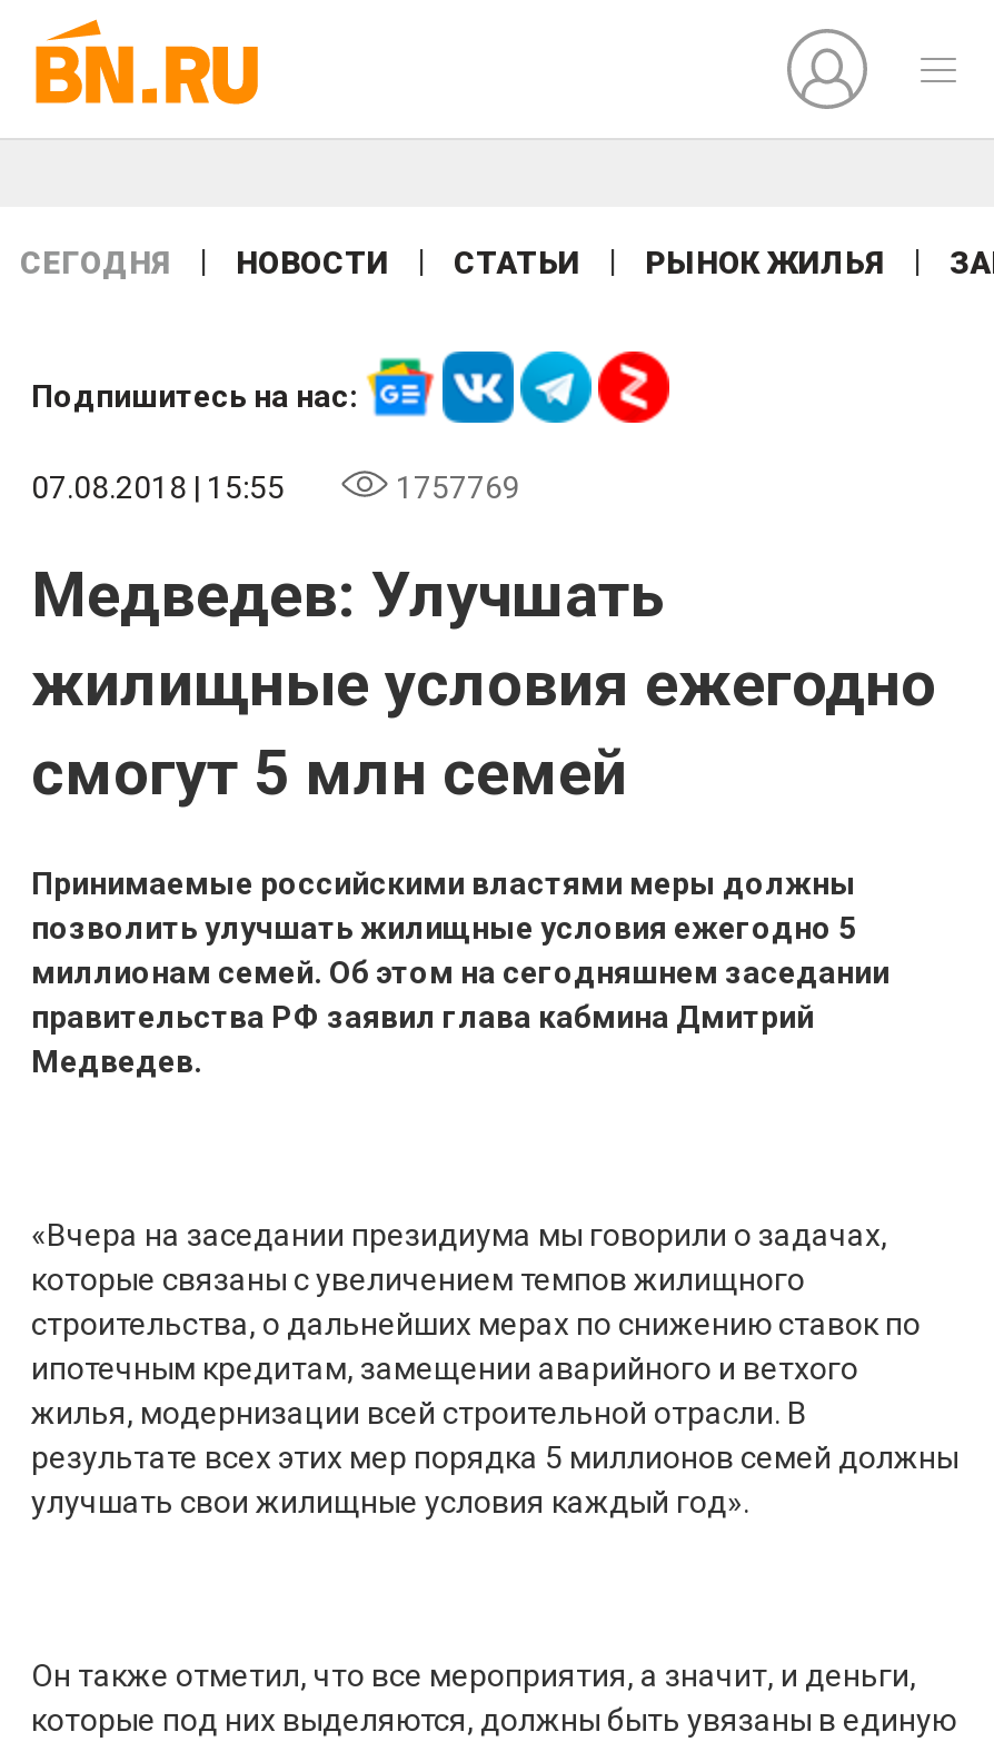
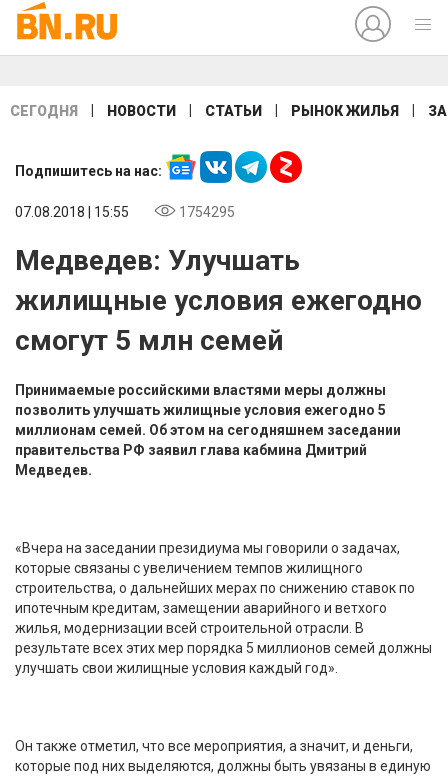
[396,469,520,505] 1757769 -> [179,204,235,220] 1754295

